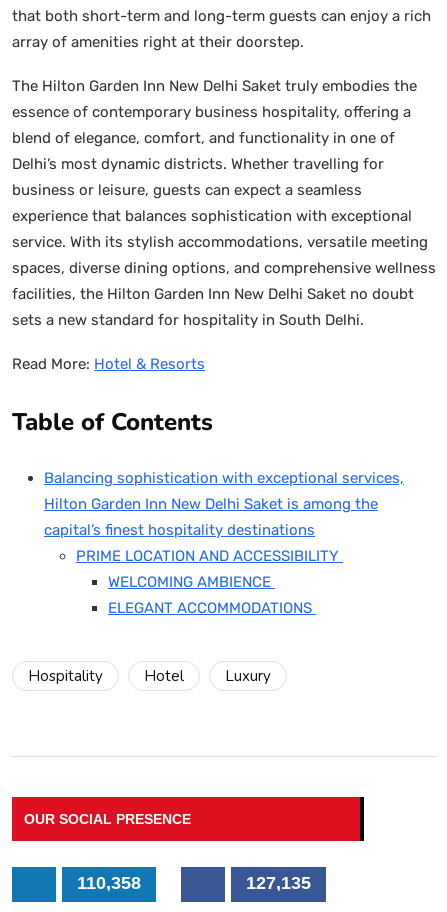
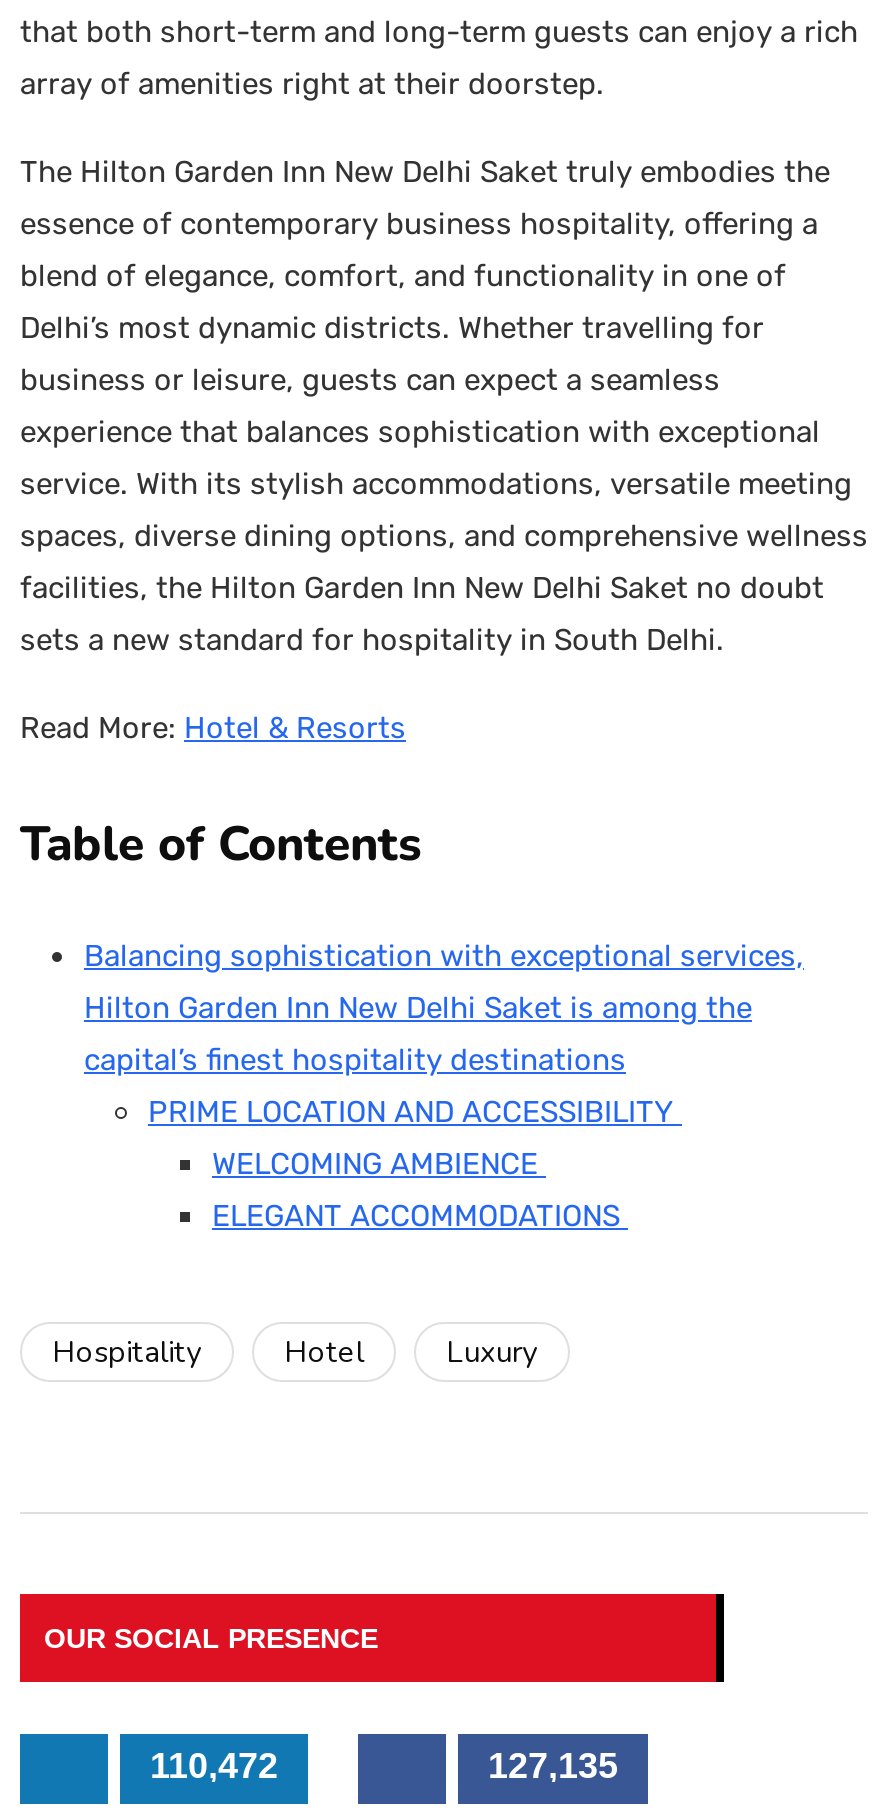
[77,873,141,893] 110,358 -> [150,1746,278,1786] 110,472

